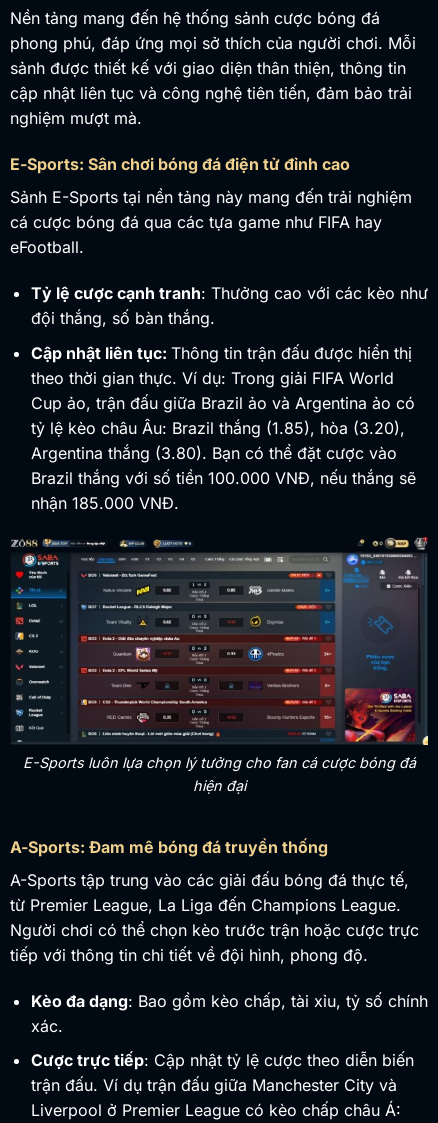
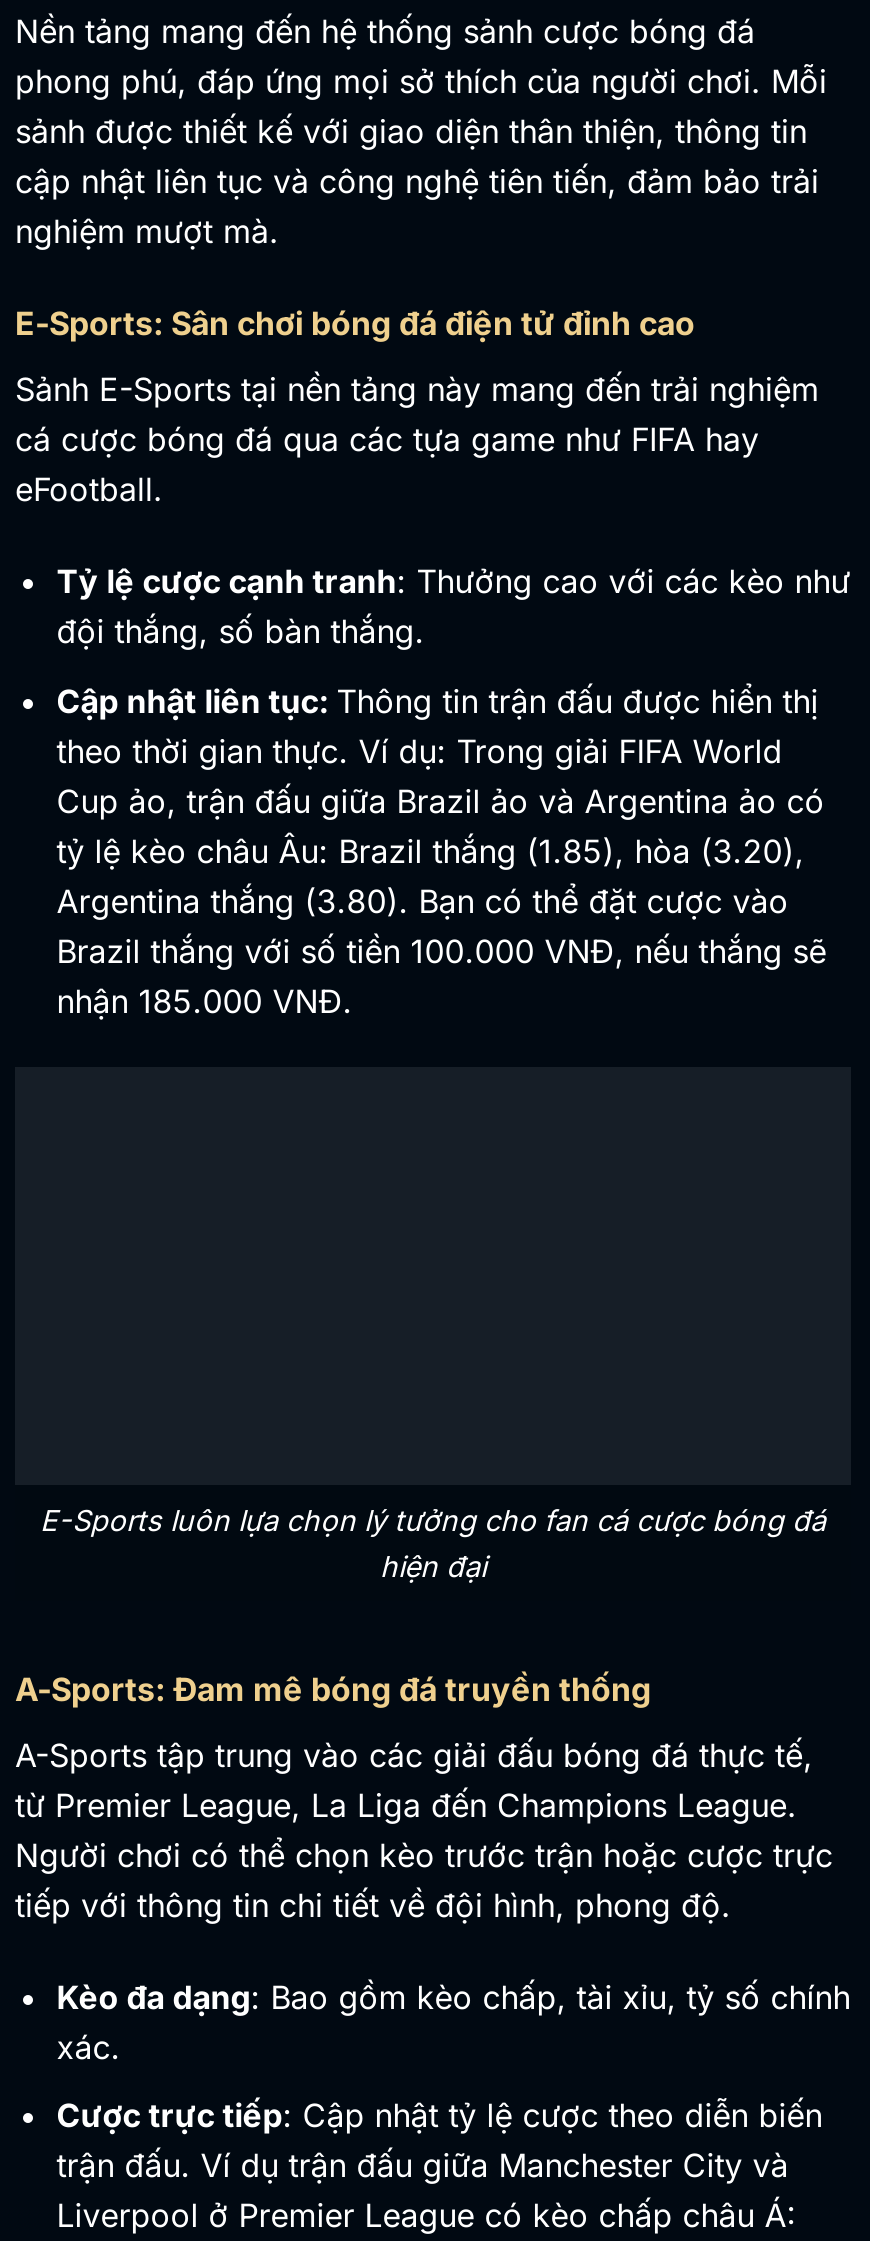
[11,536,429,746] [image] -> none

